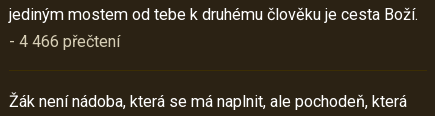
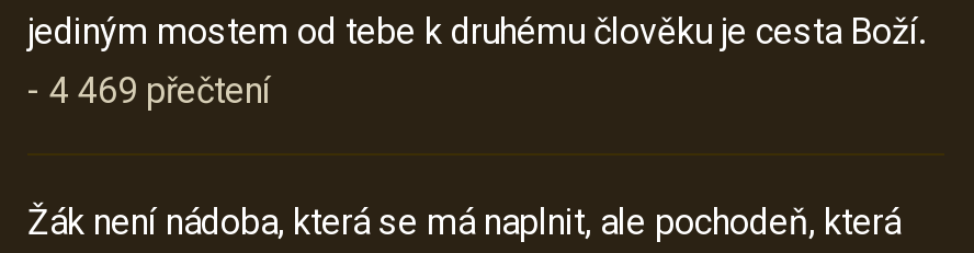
[9,32,120,51] - 4 466 přečtení -> [27,70,271,112] - 4 469 přečtení

